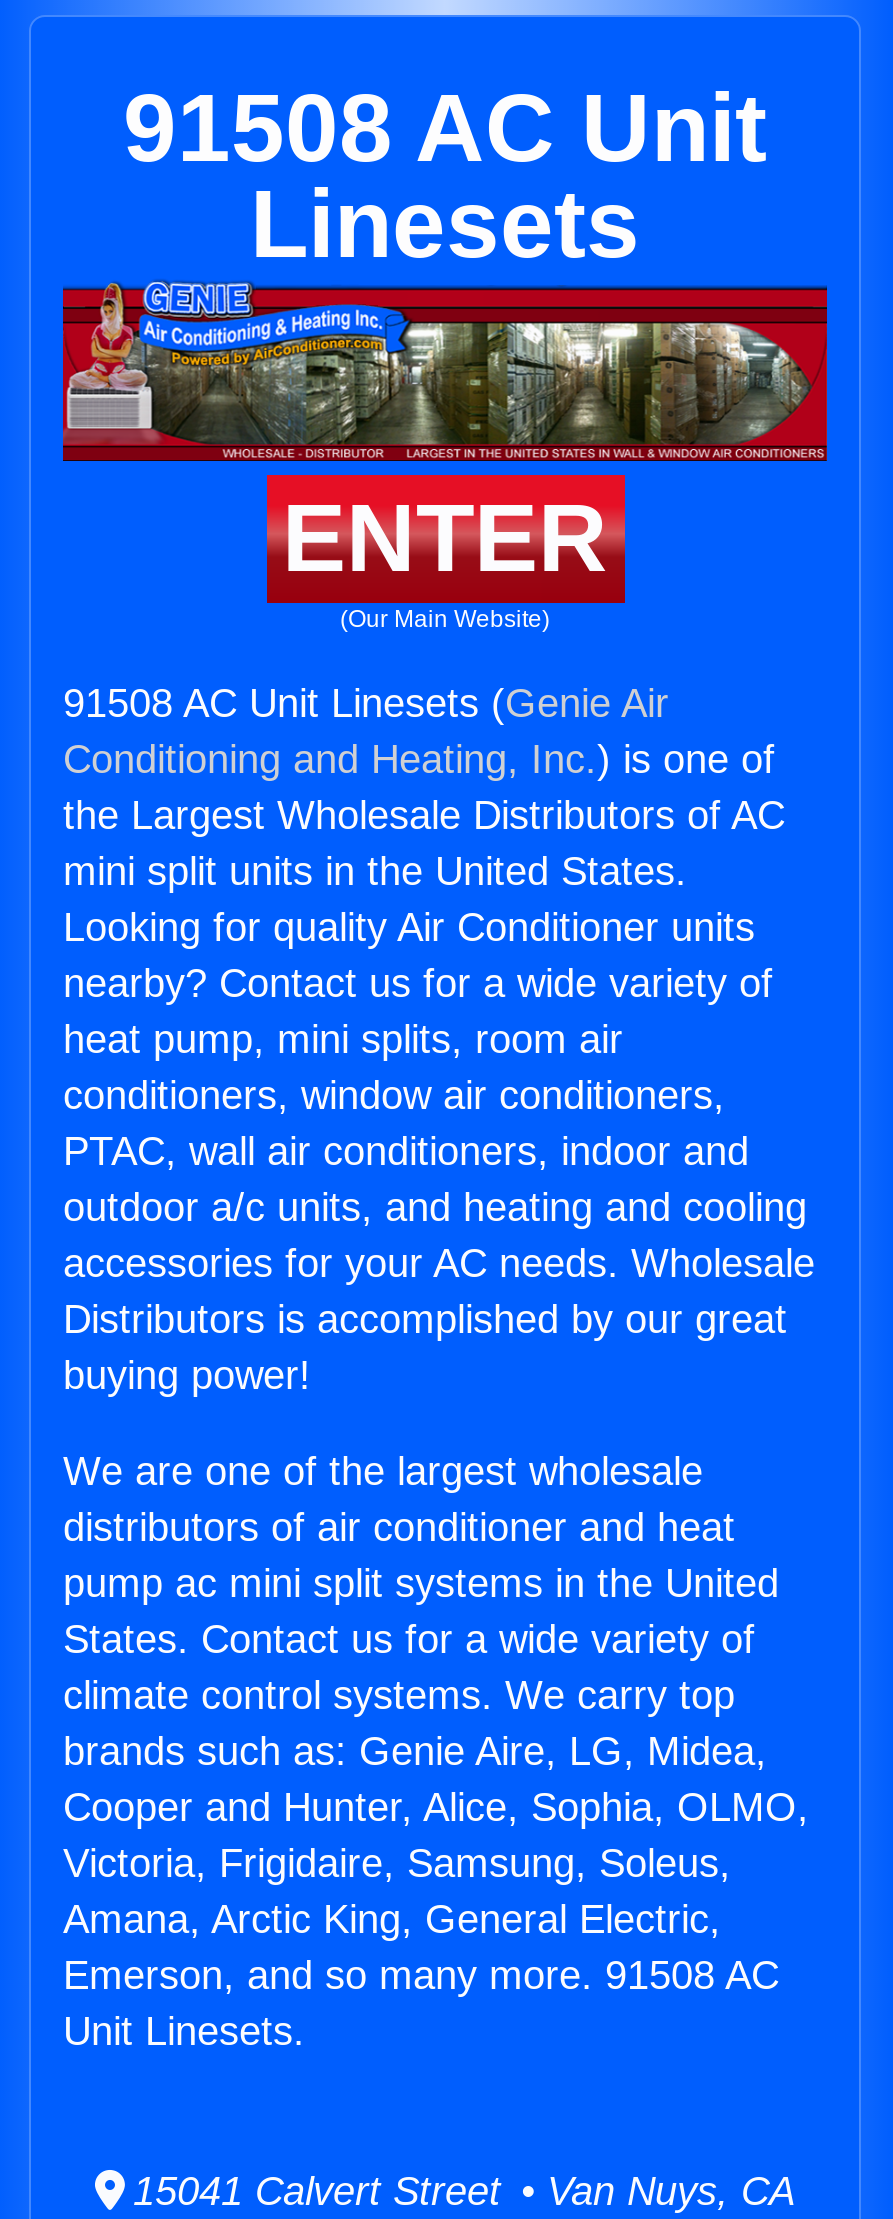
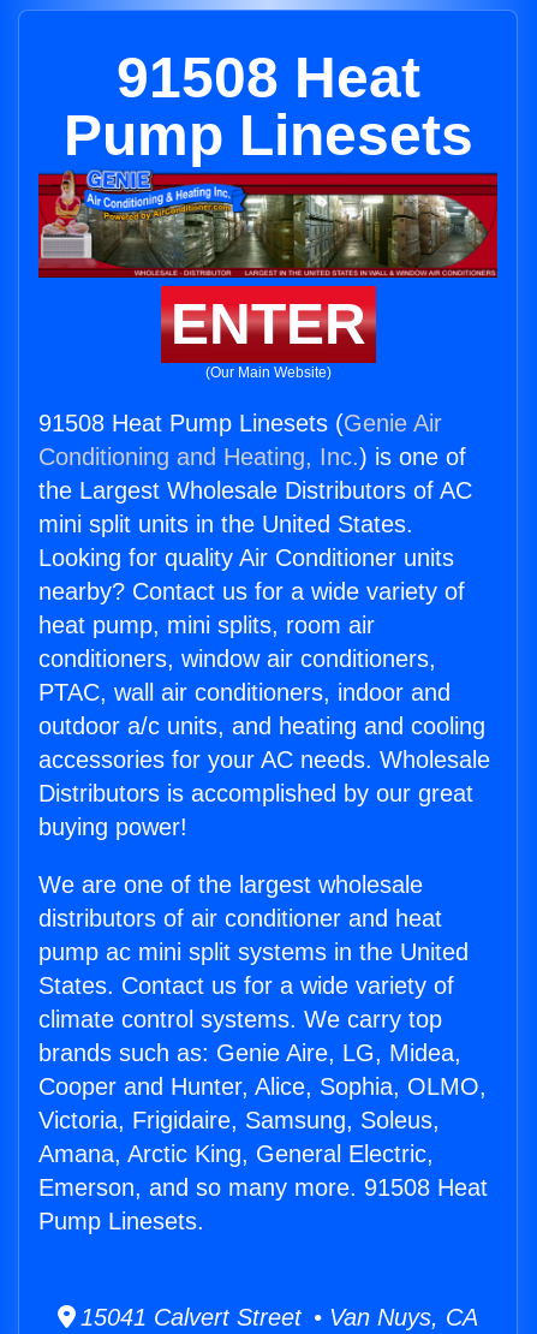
[123,75,767,277] 91508 AC Unit | Linesets -> [63,46,473,167] 91508 Heat | Pump Linesets
[63,681,669,725] 91508 AC Unit Linesets (Genie Air -> [38,410,442,436] 91508 Heat Pump Linesets (Genie Air
[63,1953,779,1997] Emerson, and so many more. 91508 AC -> [38,1174,488,1201] Emerson, and so many more. 91508 Heat
[63,2009,305,2053] Unit Linesets. -> [38,1208,204,1234] Pump Linesets.

